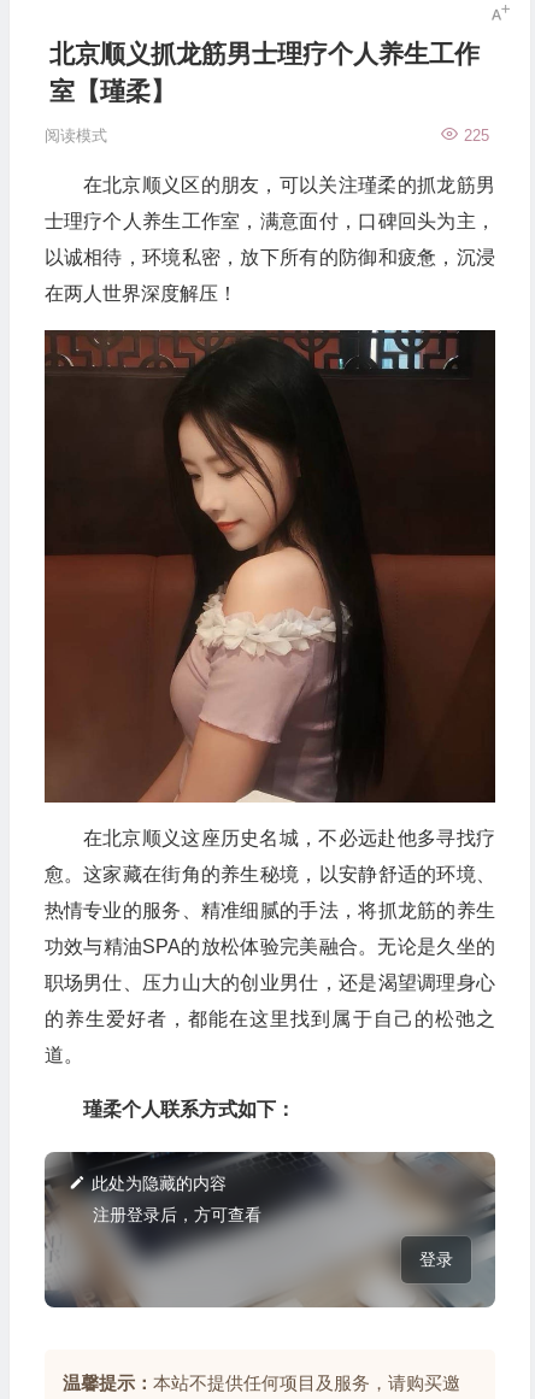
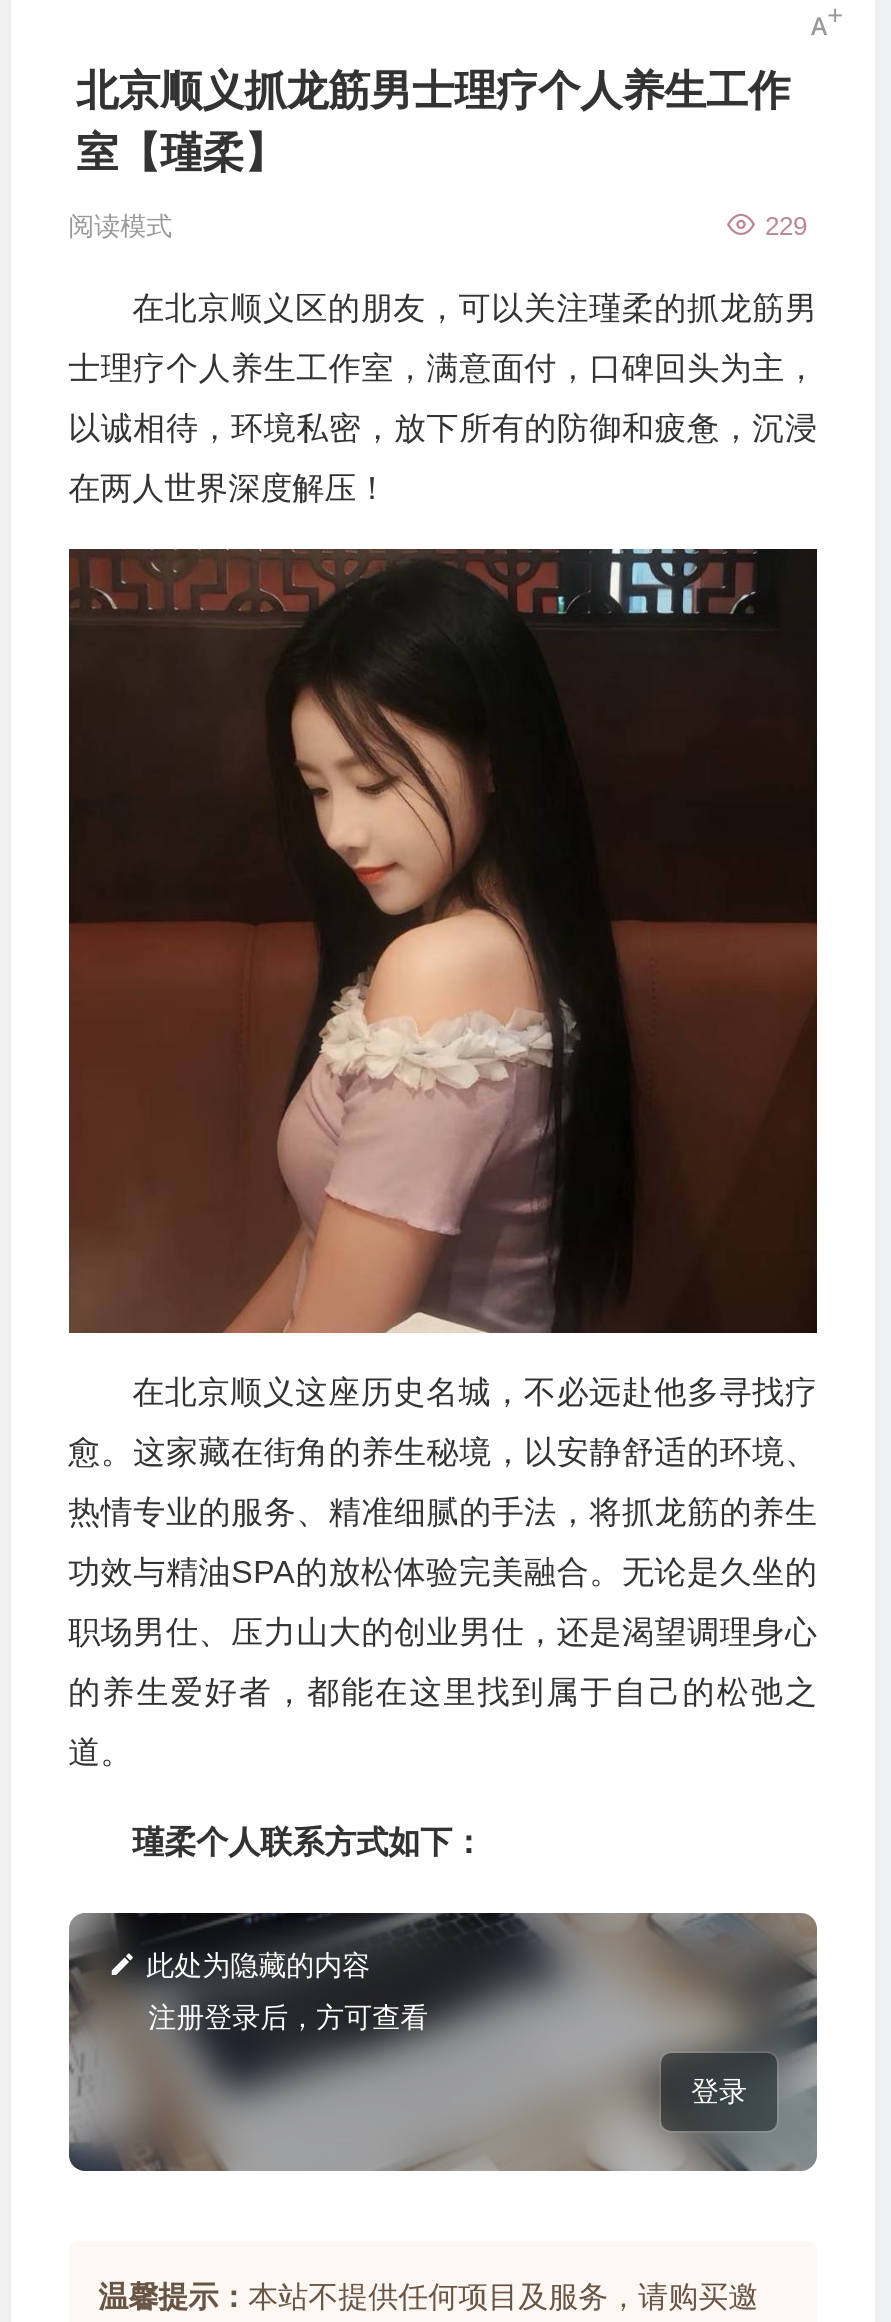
[464,127,489,145] 225 -> [765,211,807,241] 229

